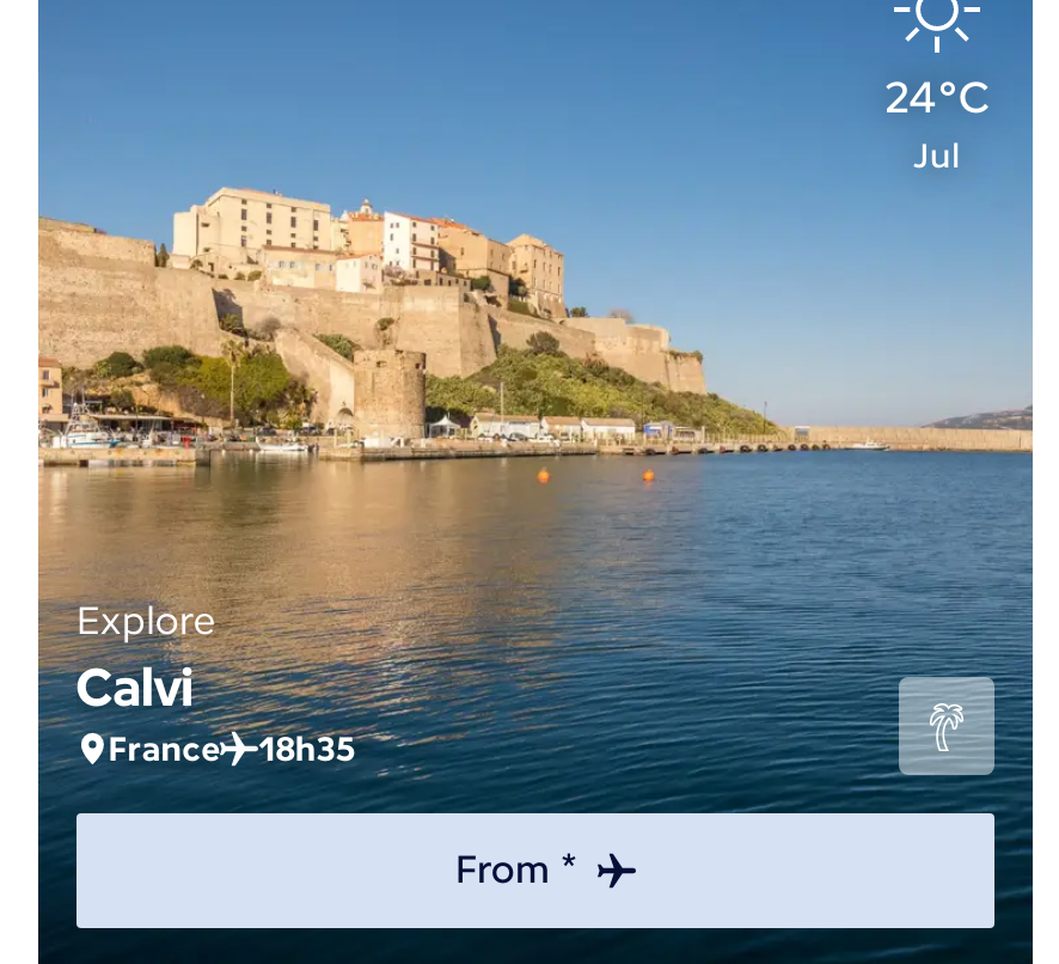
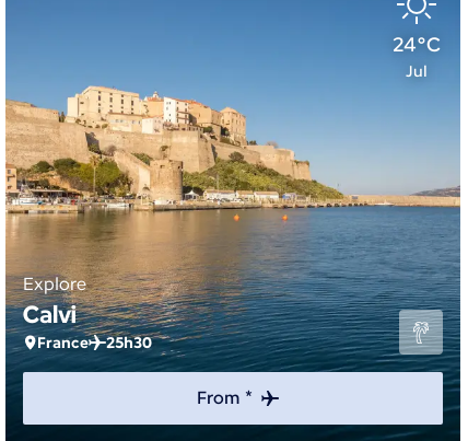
[108,730,354,768] France 18h35 -> [37,334,152,351] France 25h30

